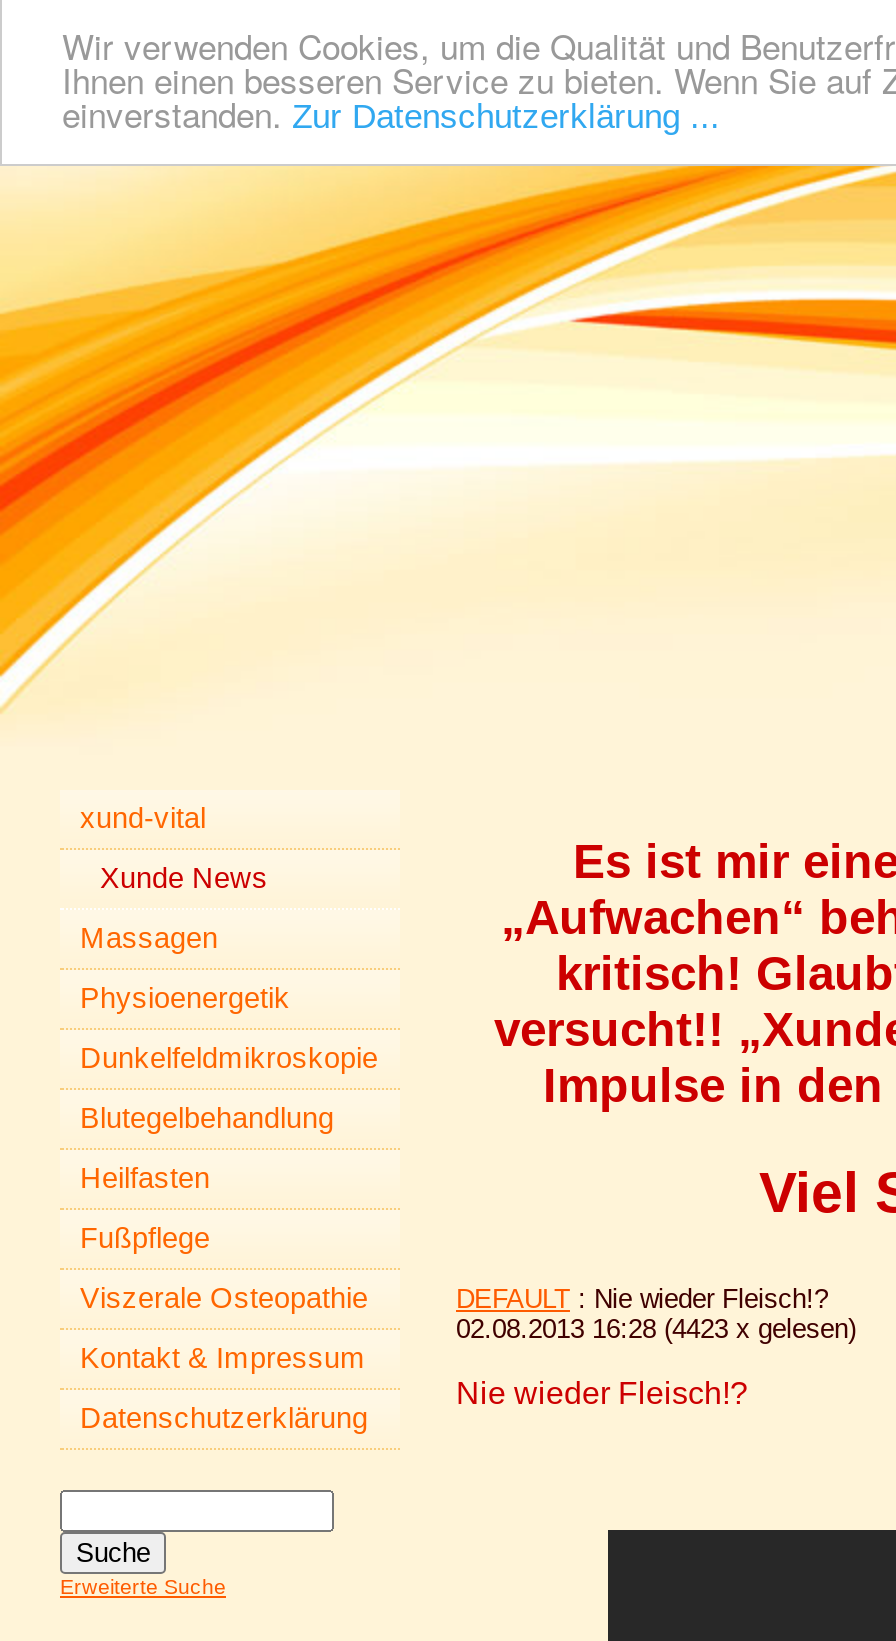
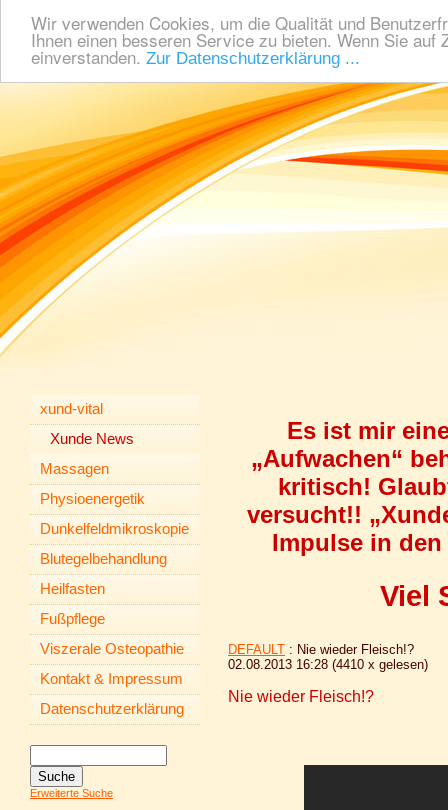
[456,1313,856,1343] 02.08.2013 16:28 (4423 x gelesen) -> [228,656,428,671] 02.08.2013 16:28 (4410 x gelesen)

